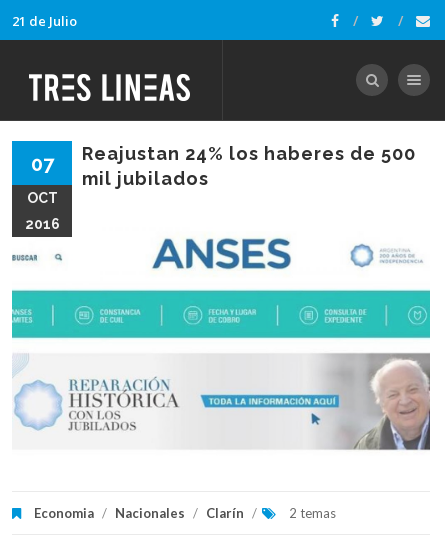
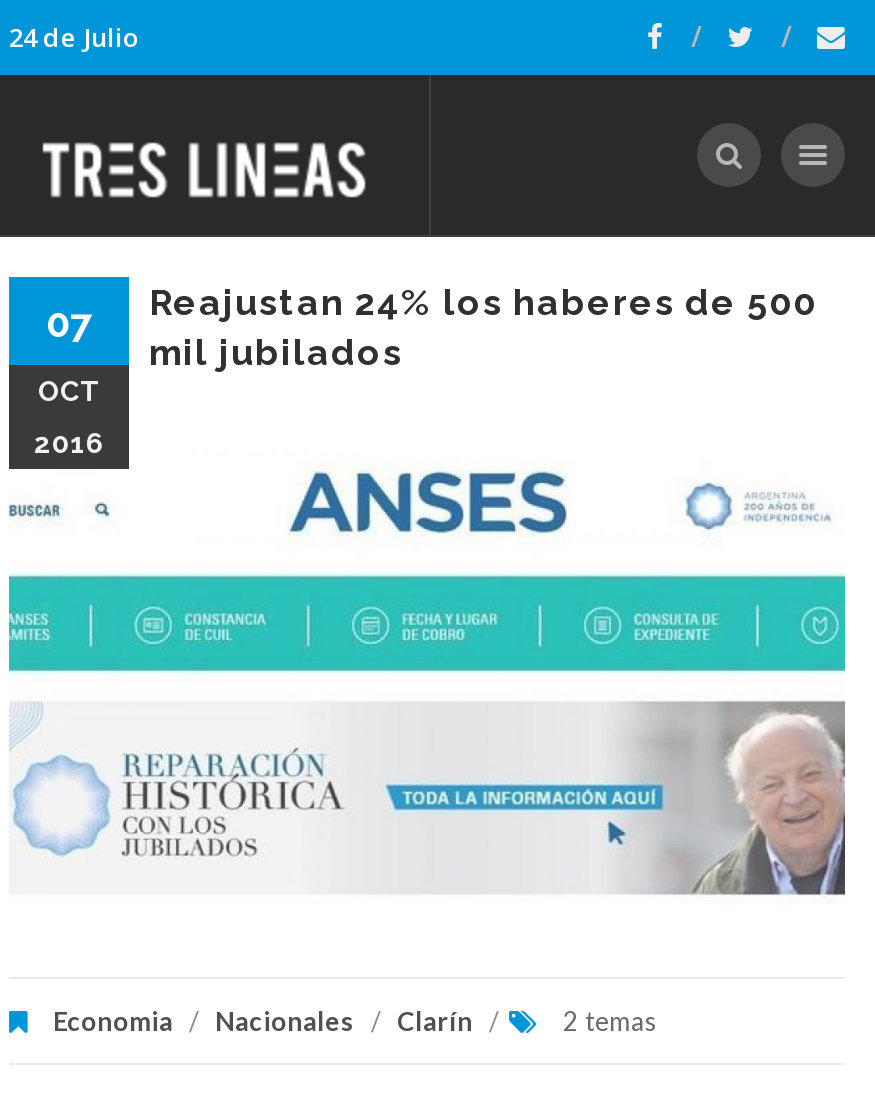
[12,12,77,30] 21 de Julio -> [9,19,139,55] 24 de Julio

